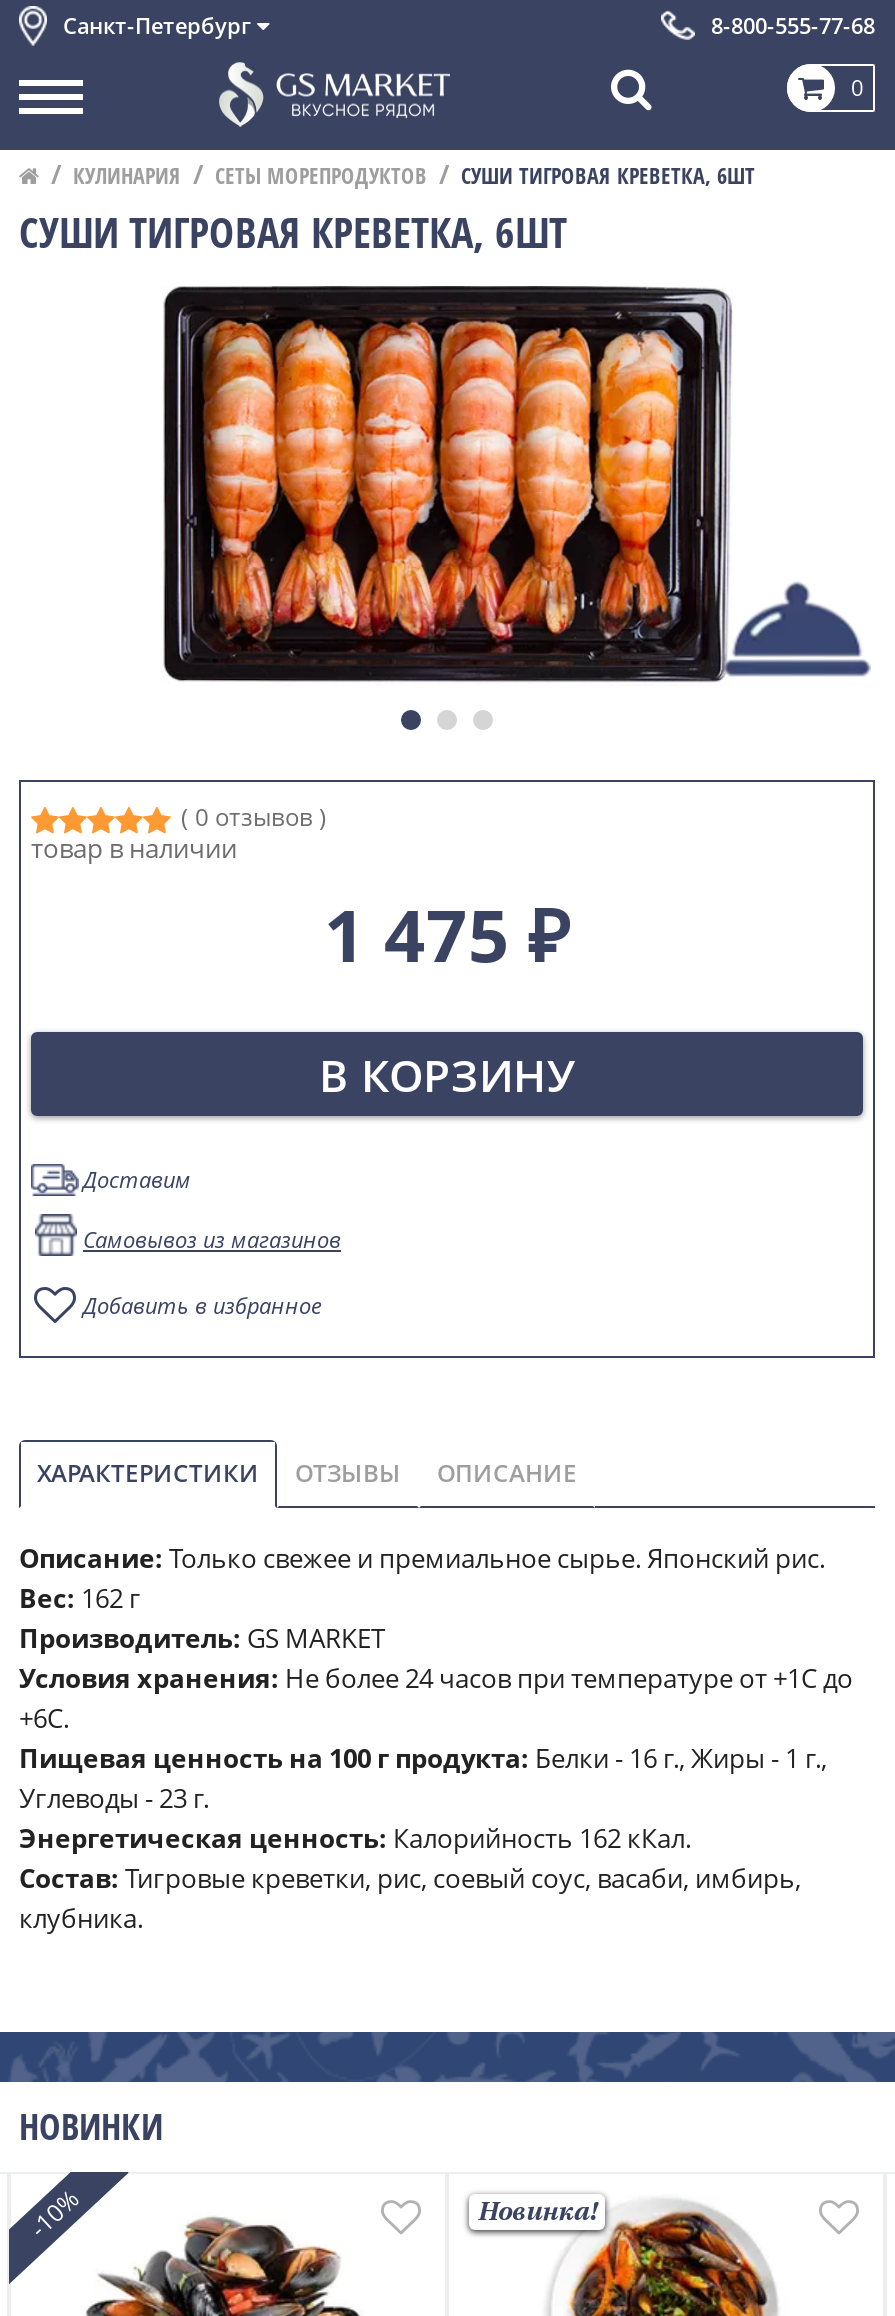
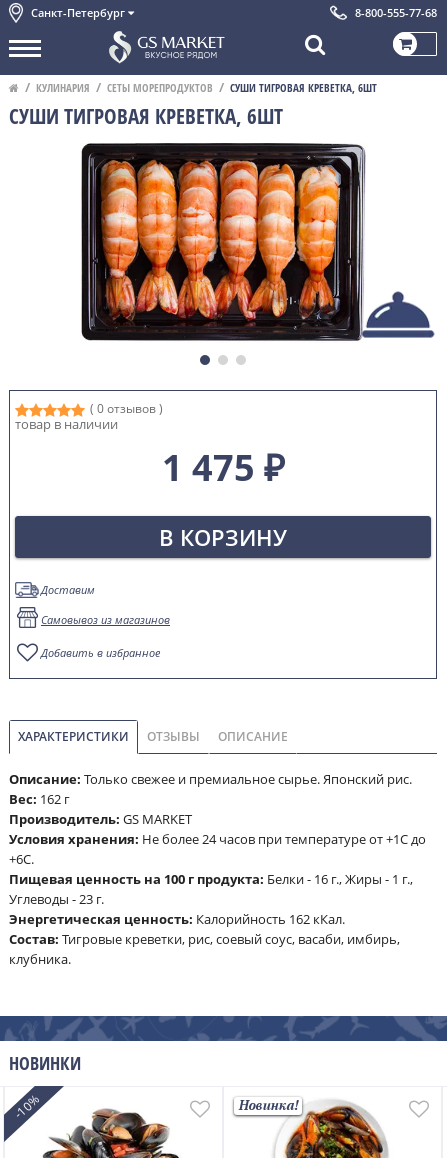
[851,72,863,102] 0 -> none

